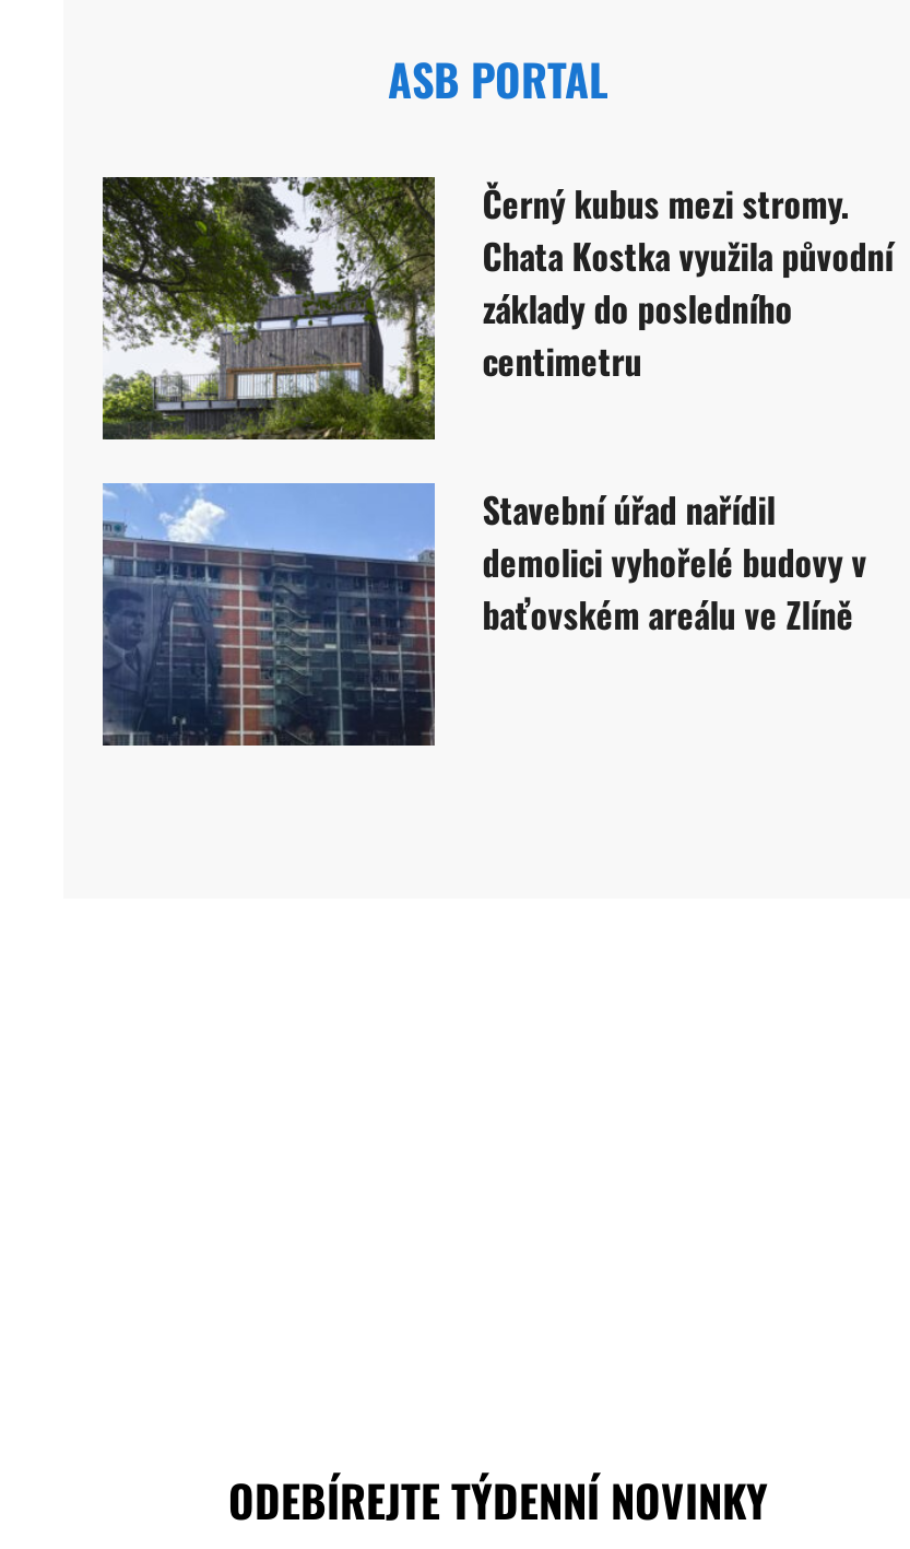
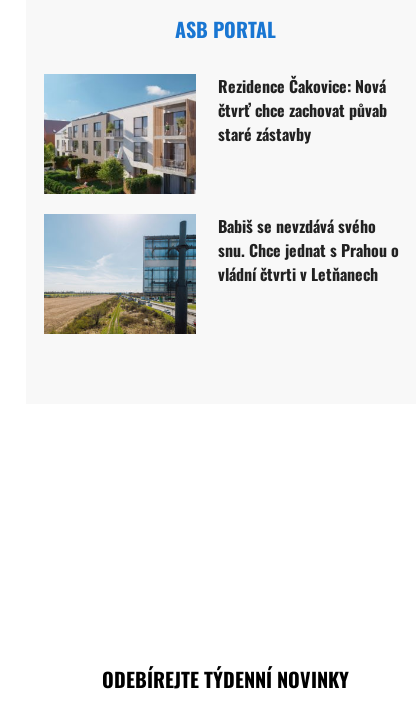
[101,175,893,442] [image] | Černý kubus mezi stromy. | Chata Kostka využila původní | základy do posledního | centimetru -> [43,73,387,195] [image] | Rezidence Čakovice: Nová | čtvrť chce zachovat půvab | staré zástavby
[101,481,867,748] [image] | Stavební úřad nařídil | demolici vyhořelé budovy v | baťovském areálu ve Zlíně -> [43,214,399,335] [image] | Babiš se nevzdává svého | snu. Chce jednat s Prahou o | vládní čtvrti v Letňanech

